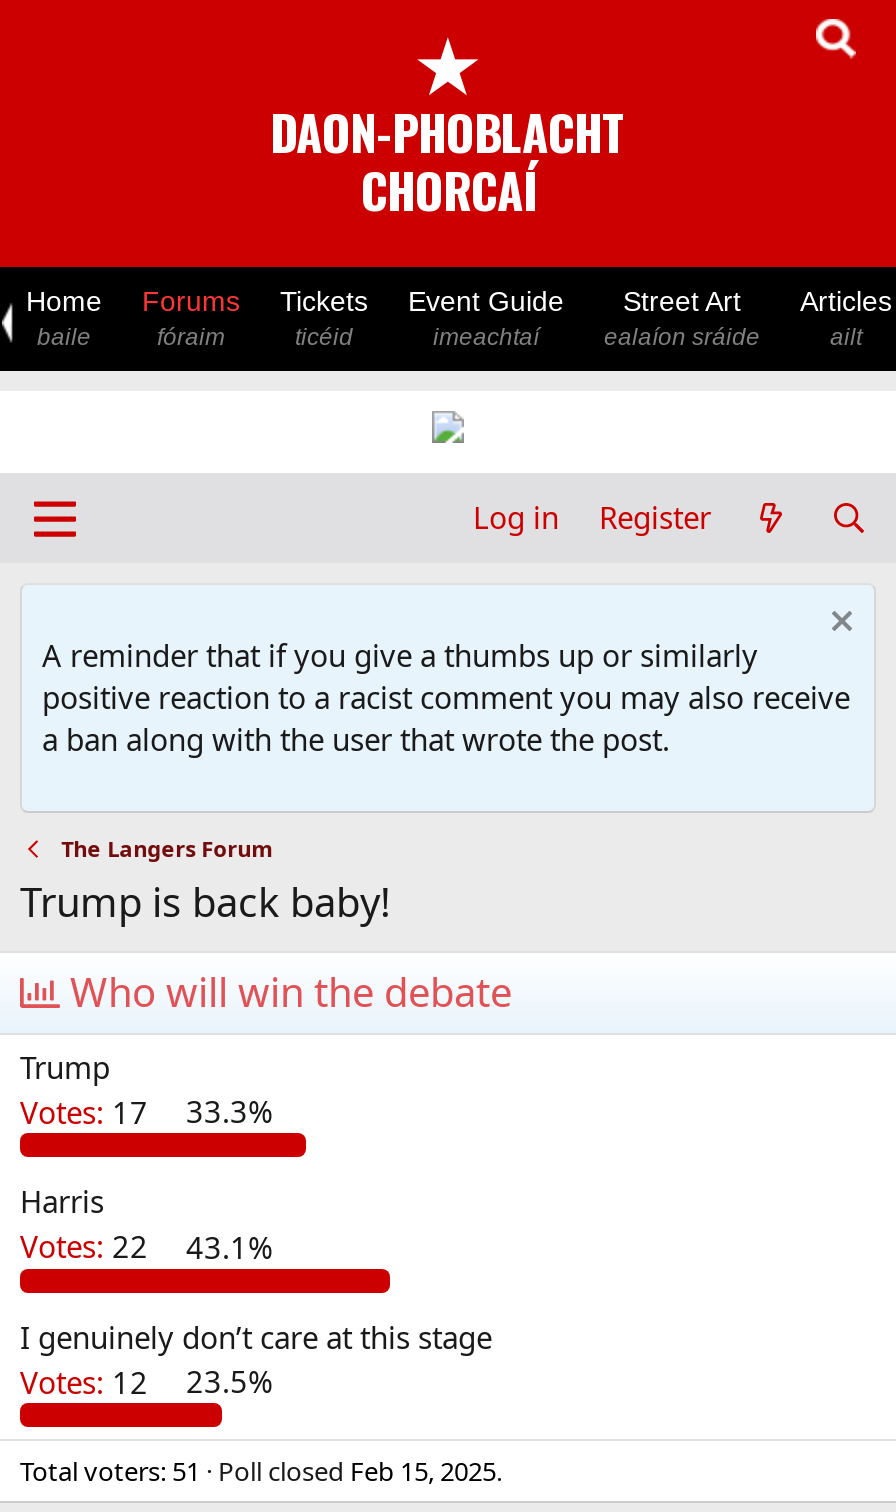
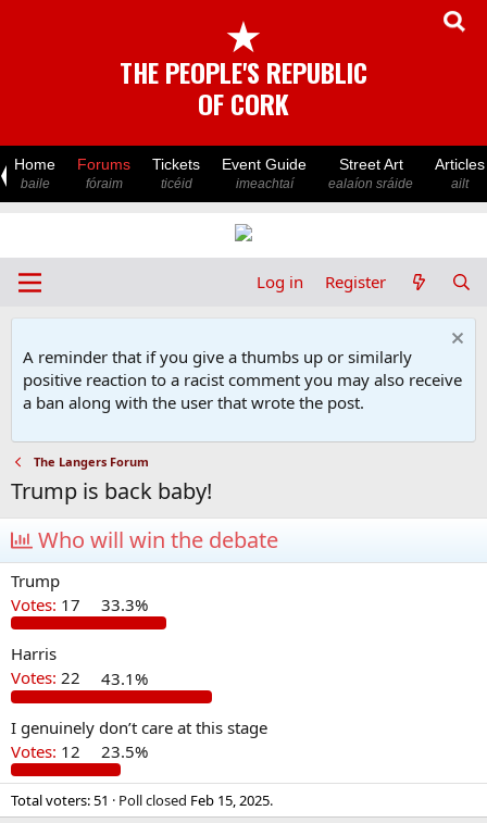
[270,95,626,225] DAON-PHOBLACHT | CHORCAÍ -> [120,52,367,123] THE PEOPLE'S REPUBLIC | OF CORK

